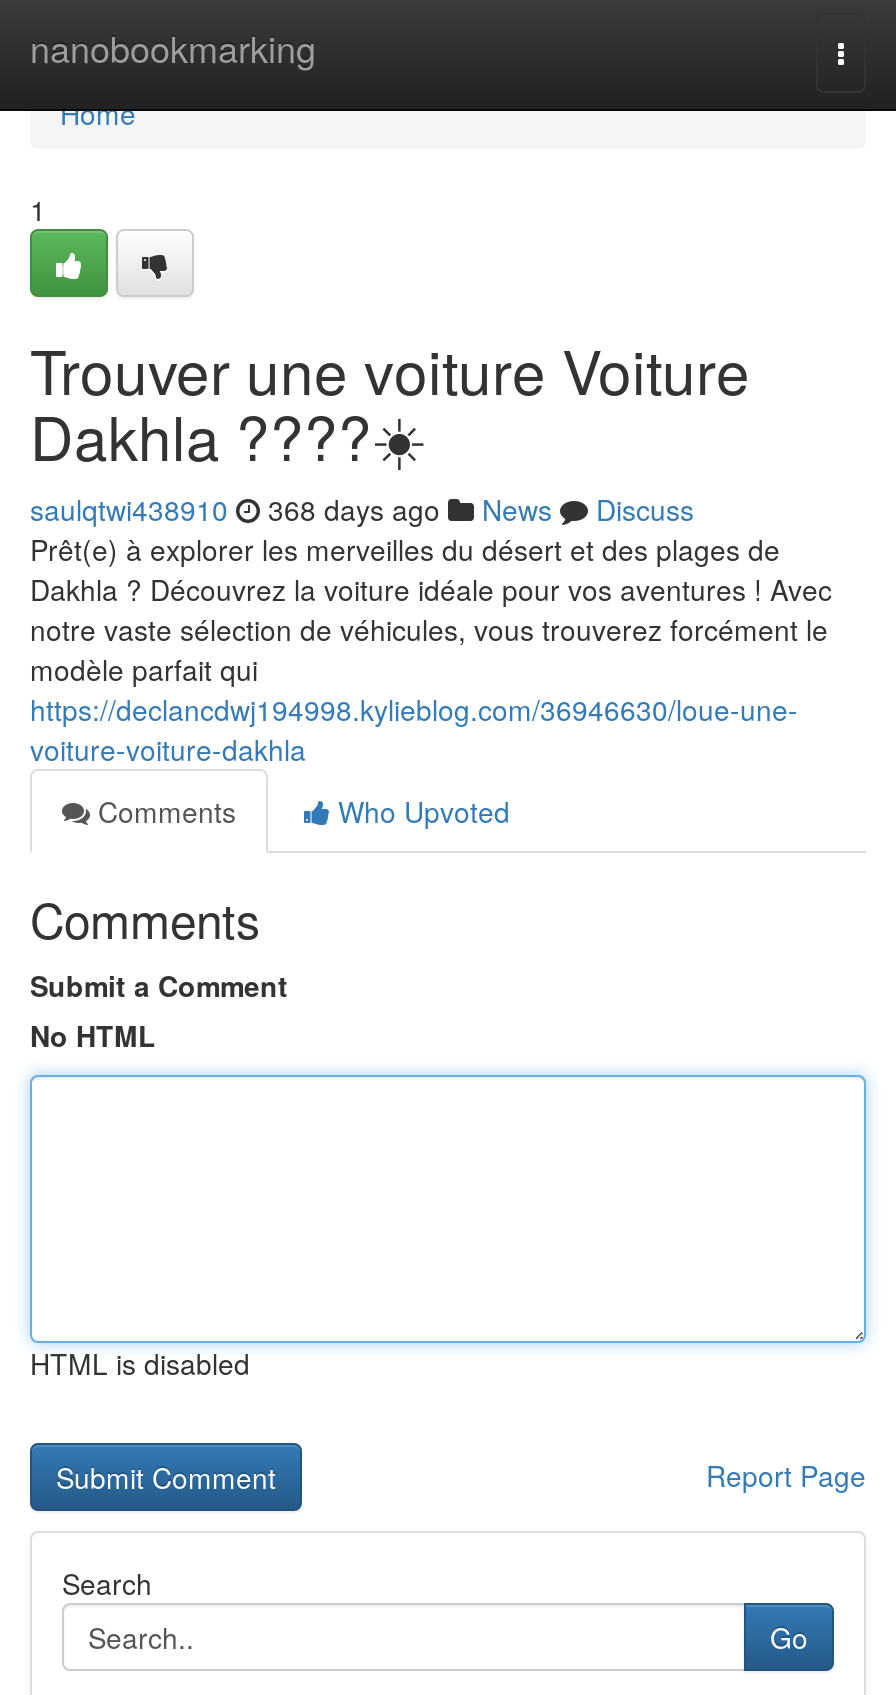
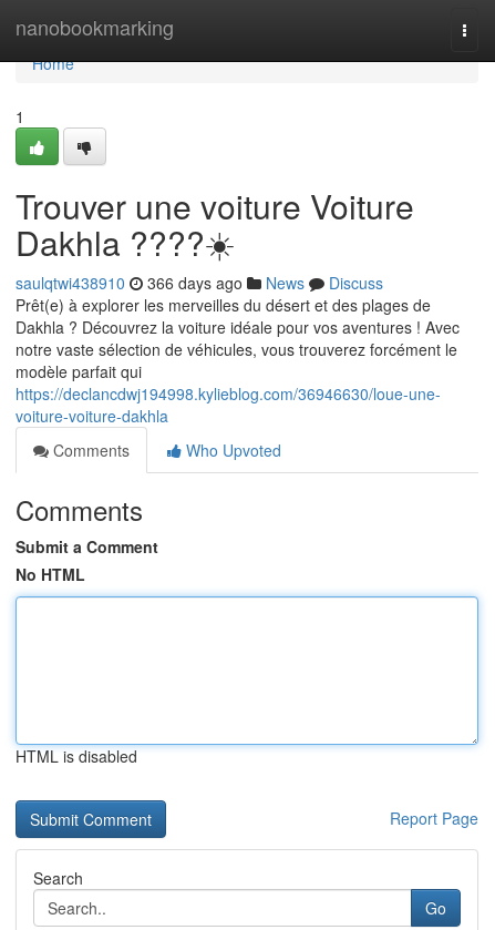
[30,489,694,529] saulqtwi438910 368 days ago News Discuss -> [16,272,383,294] saulqtwi438910 366 days ago News Discuss

